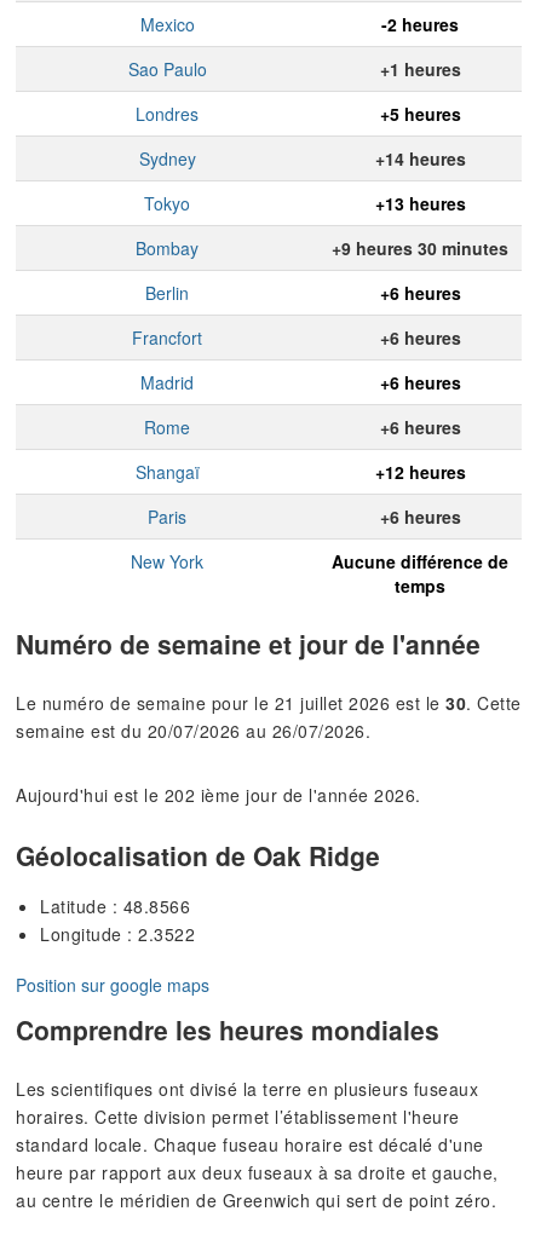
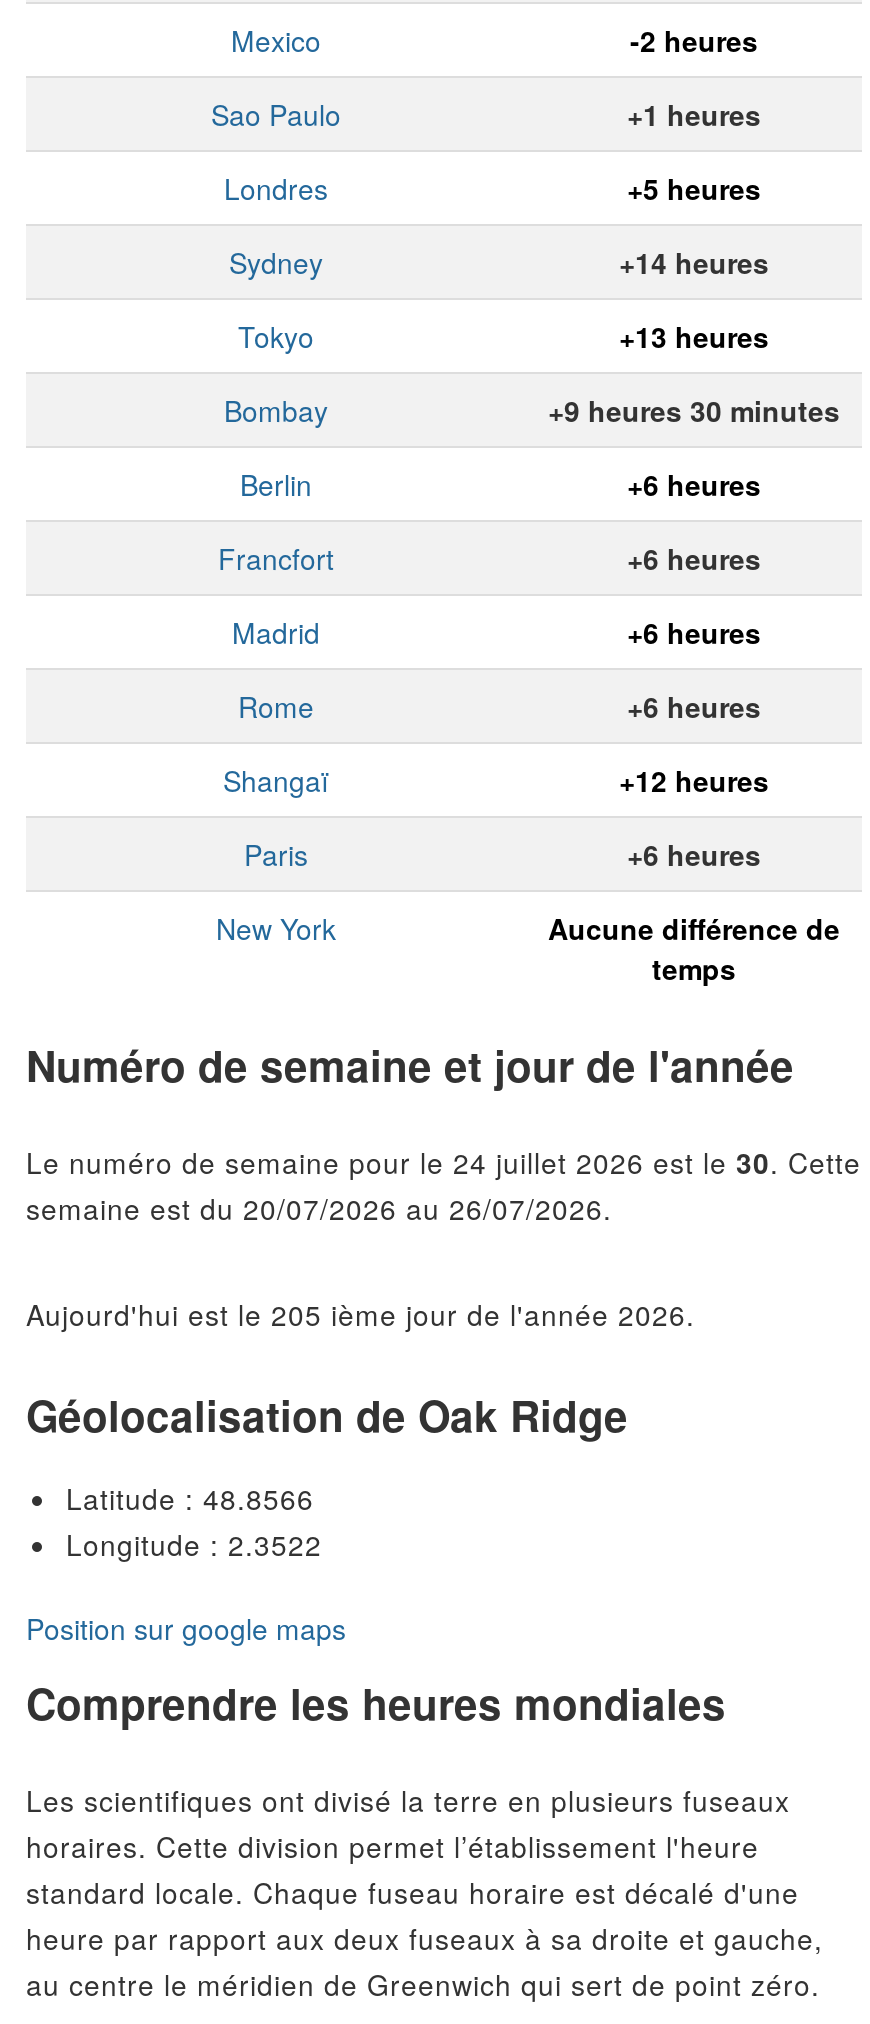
[16,691,521,715] Le numéro de semaine pour le 21 juillet 2026 est le 30. Cette -> [26,1142,861,1182] Le numéro de semaine pour le 24 juillet 2026 est le 30. Cette
[16,783,421,807] Aujourd'hui est le 202 ième jour de l'année 2026. -> [26,1294,695,1334] Aujourd'hui est le 205 ième jour de l'année 2026.

